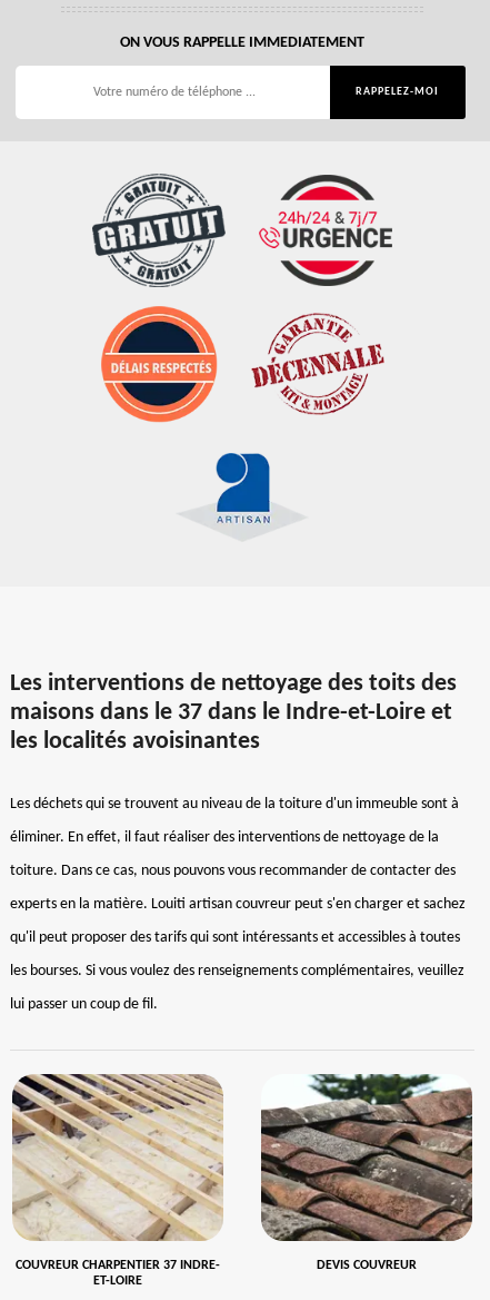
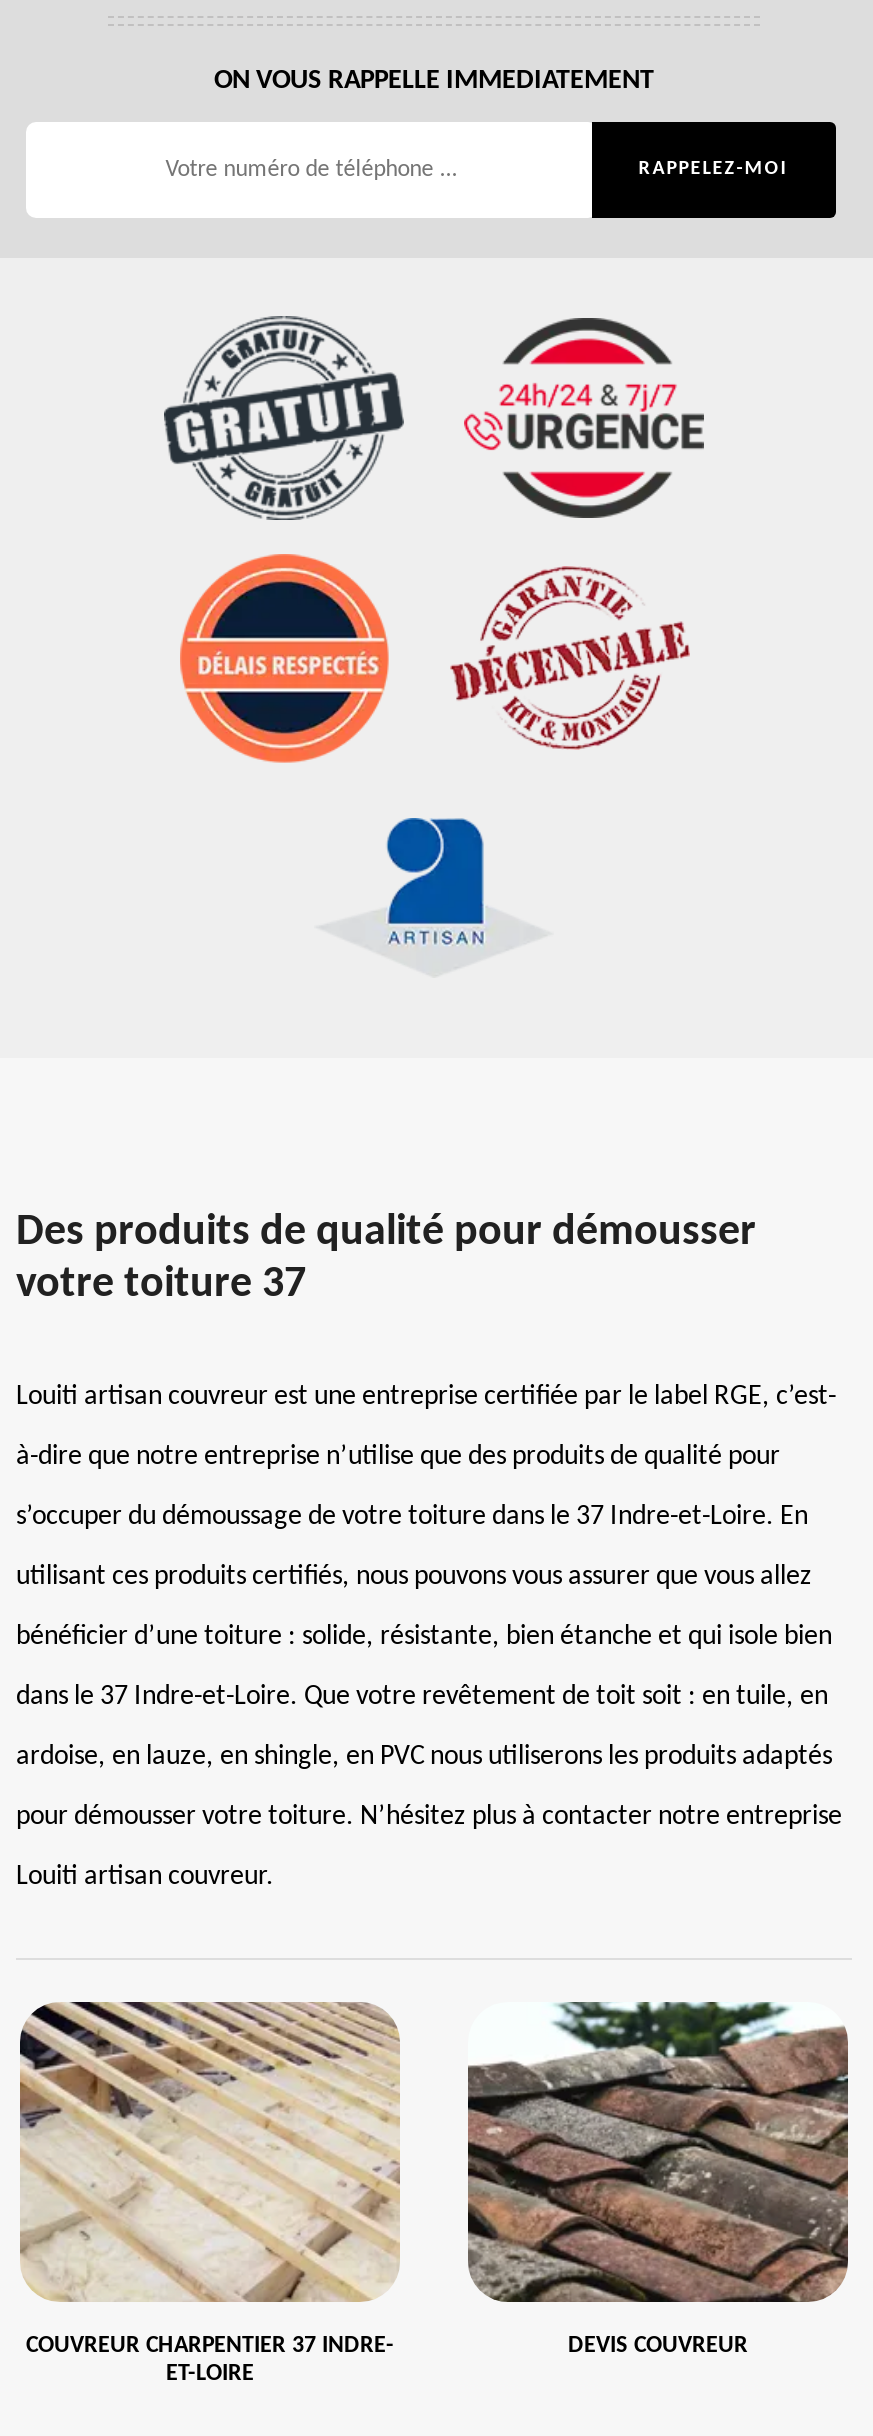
[10,671,466,1013] Les interventions de nettoyage des toits des | maisons dans le 37 dans le Indre-et-Loire et | les localités avoisinantes | Les déchets qui se trouvent au niveau de la toiture d'un immeuble sont à | éliminer. En effet, il faut réaliser des interventions de nettoyage de la | toiture. Dans ce cas, nous pouvons vous recommander de contacter des | experts en la matière. Louiti artisan couvreur peut s'en charger et sachez | qu'il peut proposer des tarifs qui sont intéressants et accessibles à toutes | les bourses. Si vous voulez des renseignements complémentaires, veuillez | lui passer un coup de fil. -> [16,1210,842,1892] Des produits de qualité pour démousser | votre toiture 37 | Louiti artisan couvreur est une entreprise certifiée par le label RGE, c’est- | à-dire que notre entreprise n’utilise que des produits de qualité pour | s’occuper du démoussage de votre toiture dans le 37 Indre-et-Loire. En | utilisant ces produits certifiés, nous pouvons vous assurer que vous allez | bénéficier d’une toiture : solide, résistante, bien étanche et qui isole bien | dans le 37 Indre-et-Loire. Que votre revêtement de toit soit : en tuile, en | ardoise, en lauze, en shingle, en PVC nous utiliserons les produits adaptés | pour démousser votre toiture. N’hésitez plus à contacter notre entreprise | Louiti artisan couvreur.

